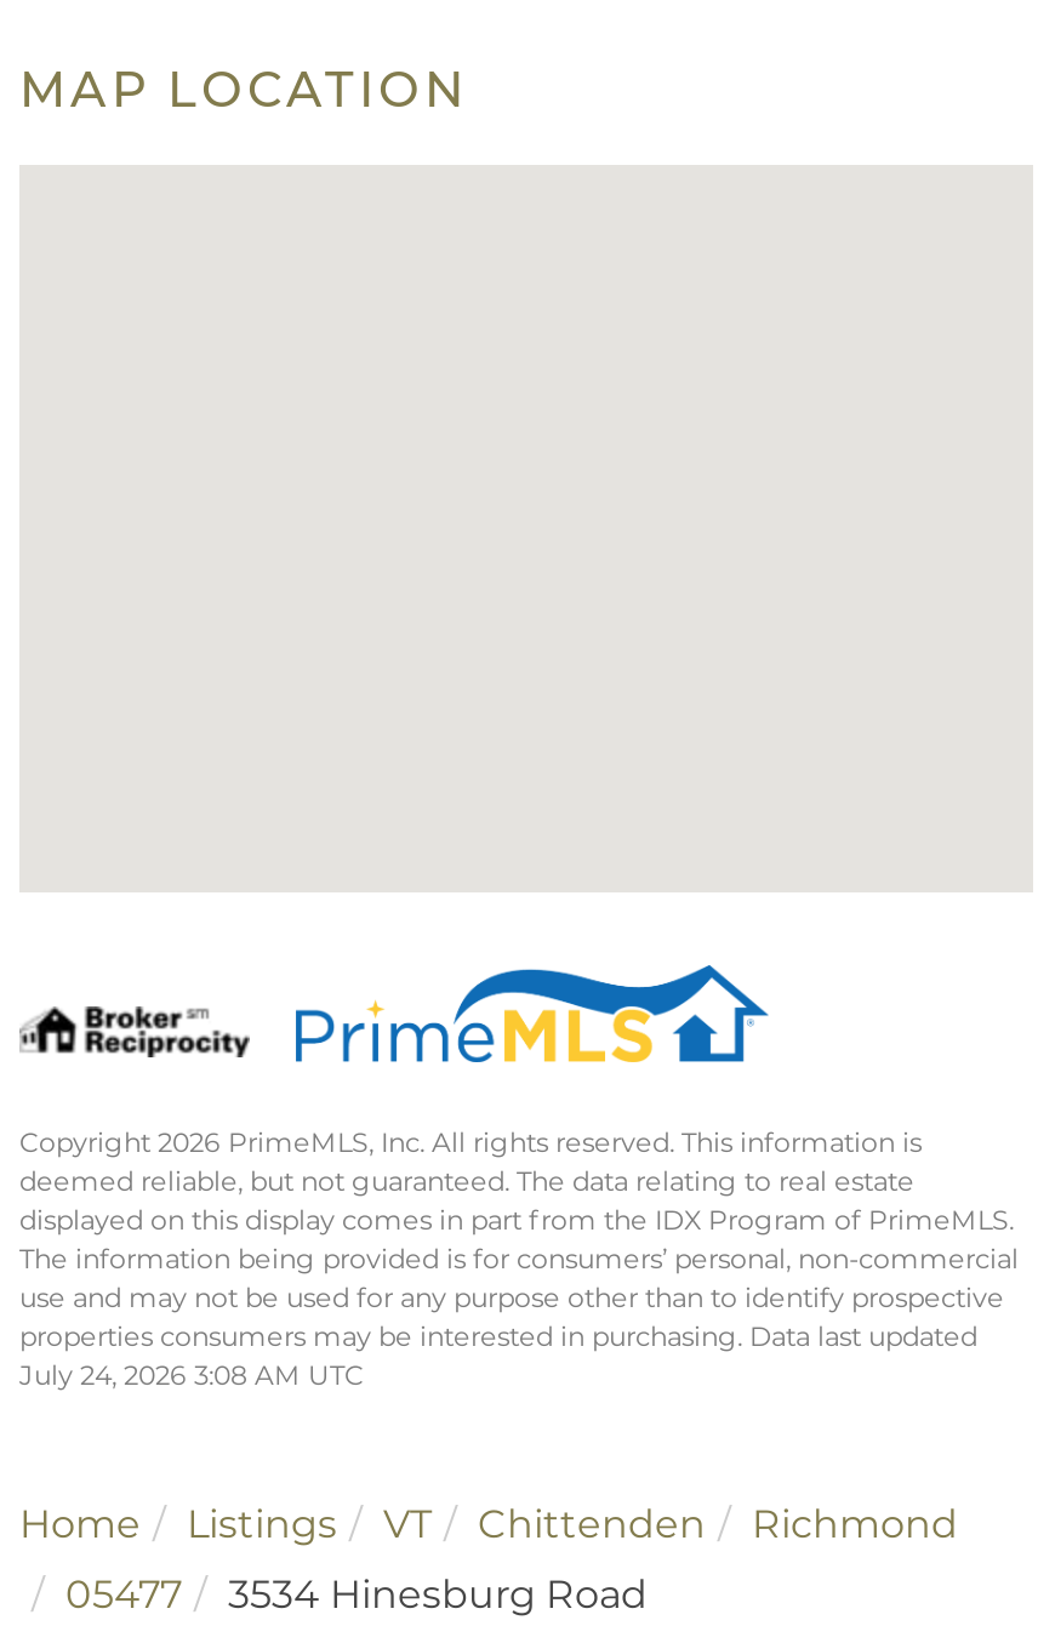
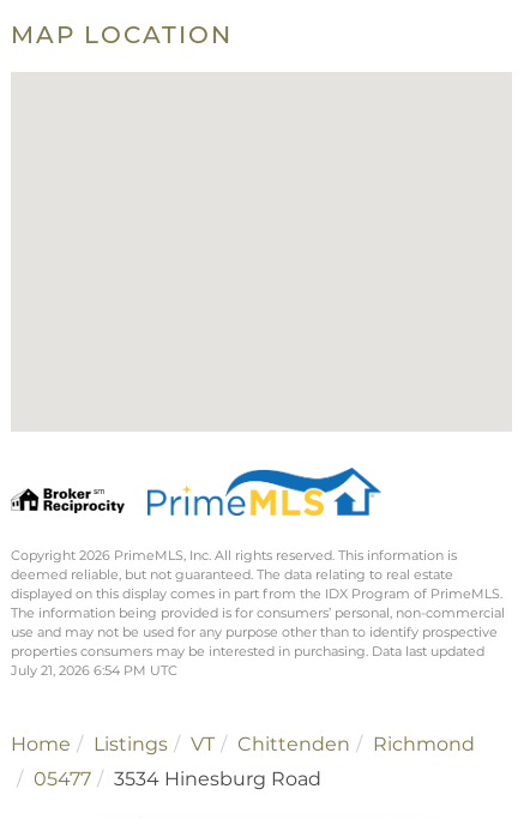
[19,1357,364,1391] July 24, 2026 3:08 AM UTC -> [11,661,177,678] July 21, 2026 6:54 PM UTC

